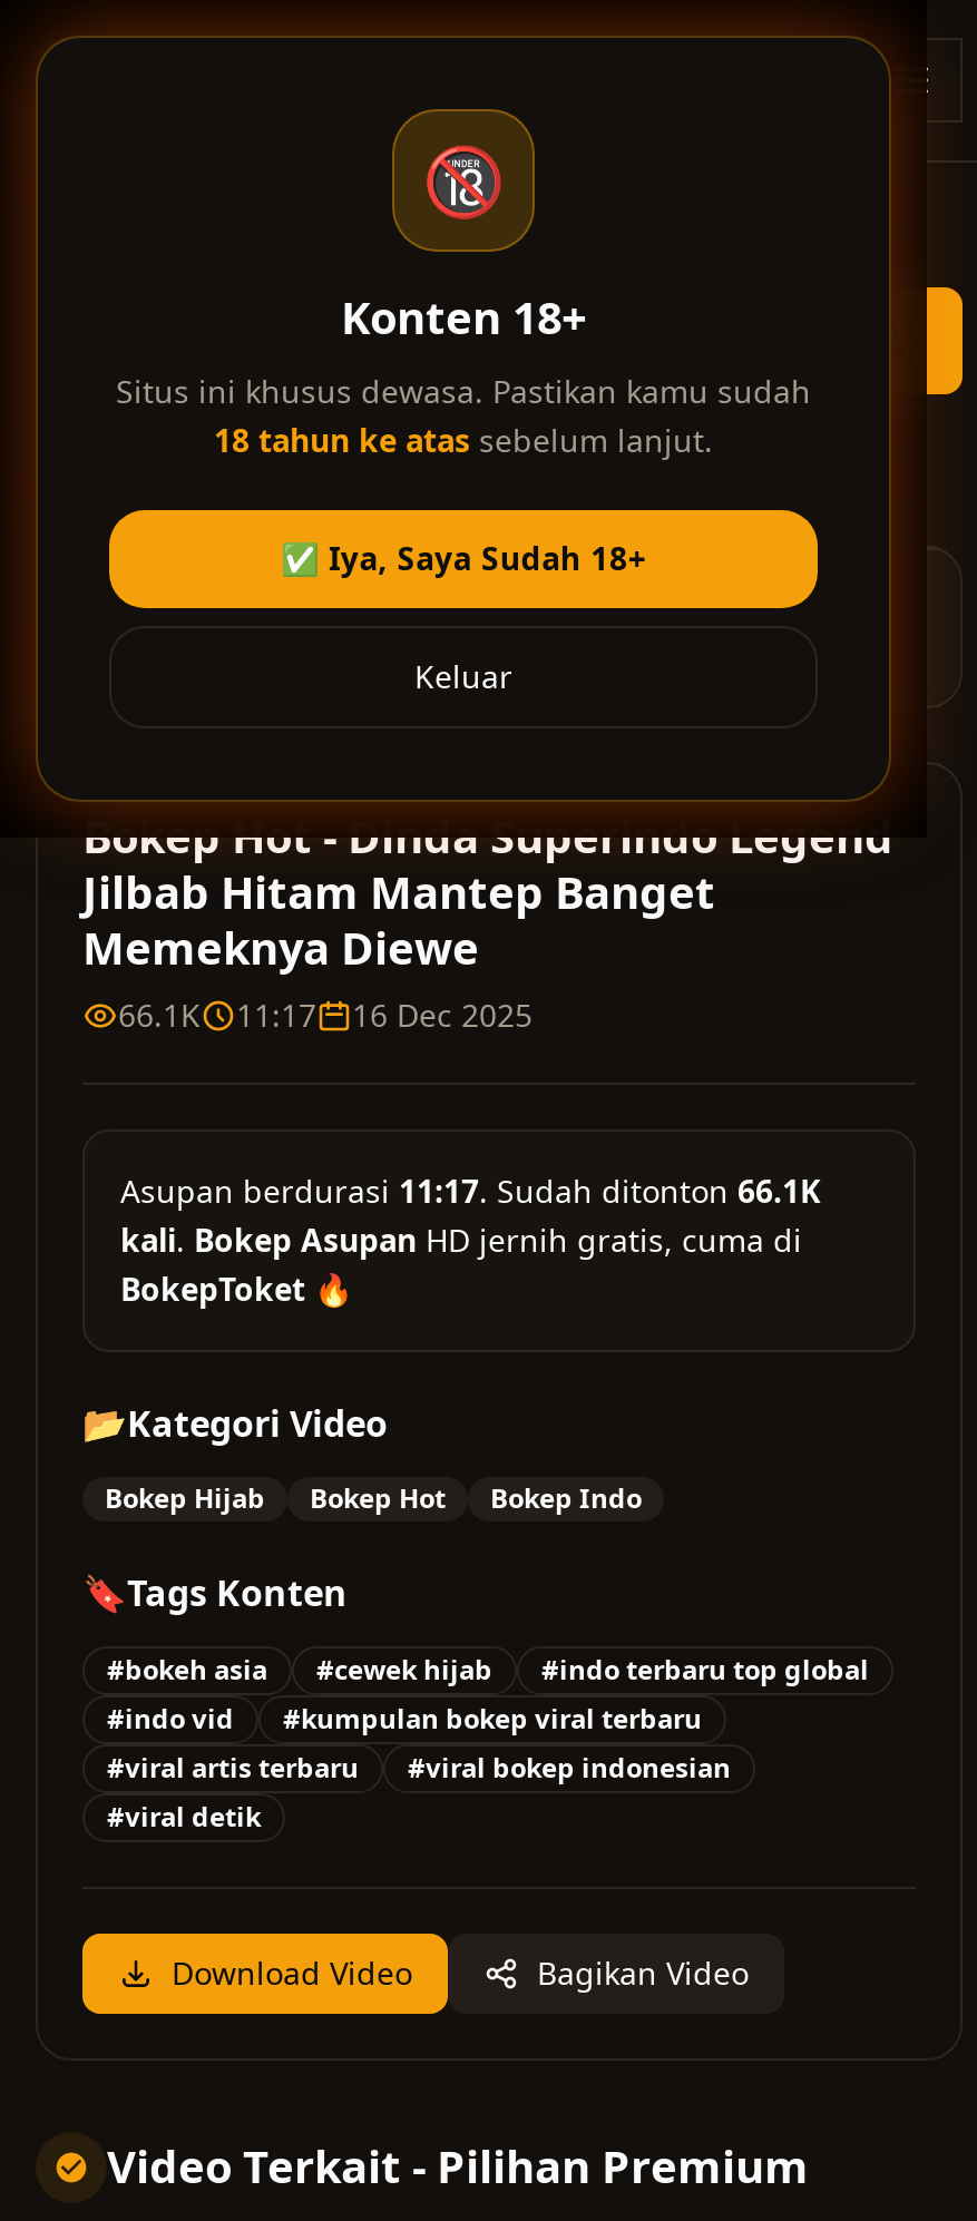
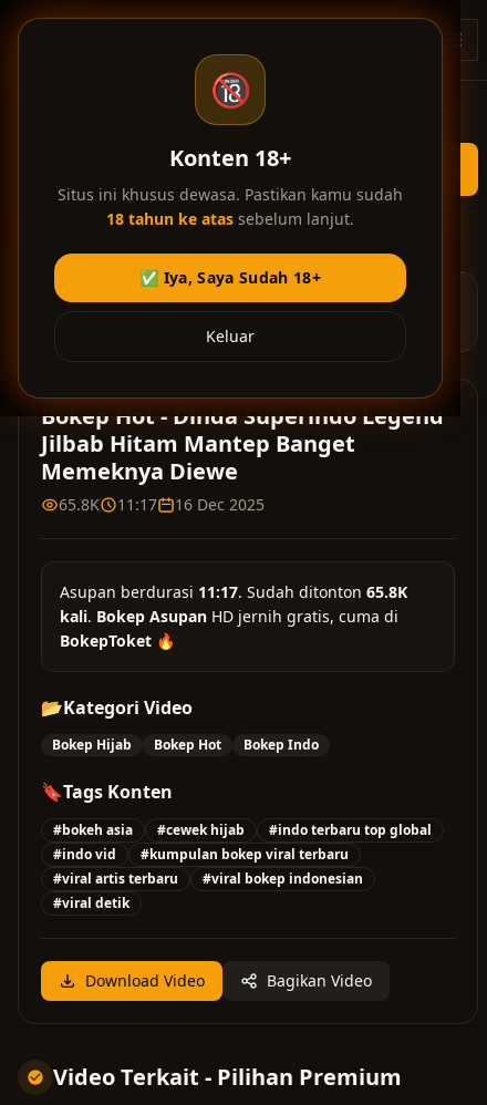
[118,994,533,1036] 66.1K 11:17 16 Dec 2025 -> [59,494,265,515] 65.8K 11:17 16 Dec 2025
[120,1170,820,1212] Asupan berdurasi 11:17. Sudah ditonton 66.1K -> [60,581,407,602] Asupan berdurasi 11:17. Sudah ditonton 65.8K

